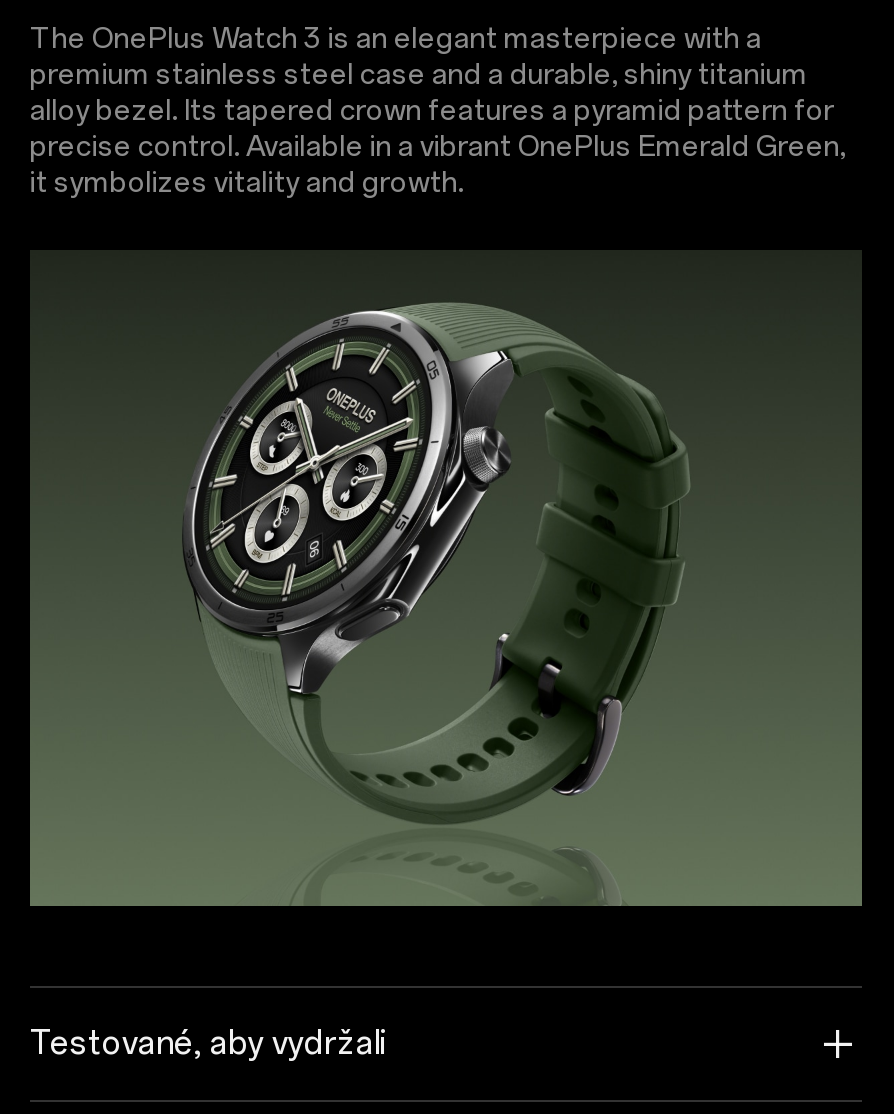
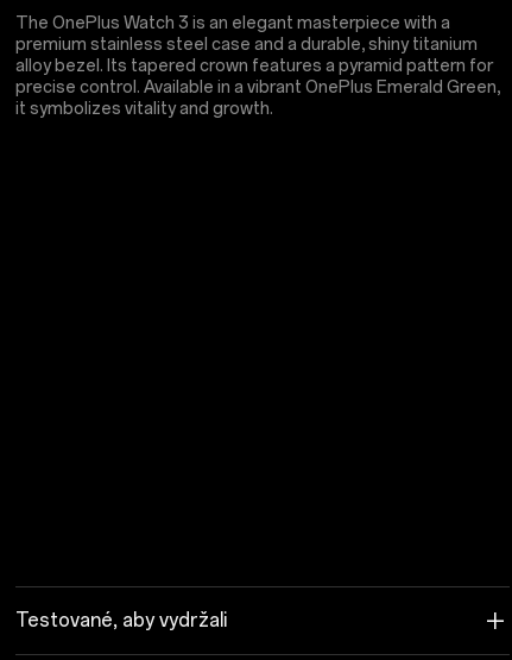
[28,250,864,908] [image] -> none

